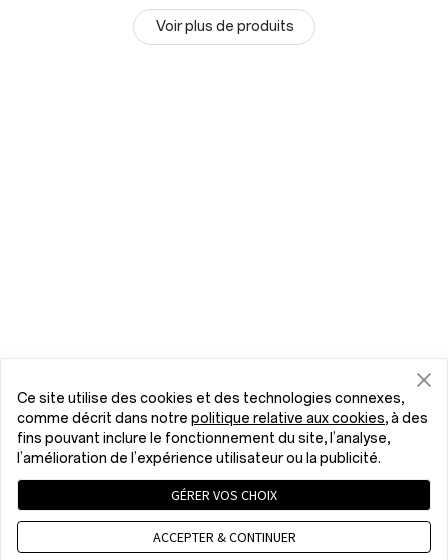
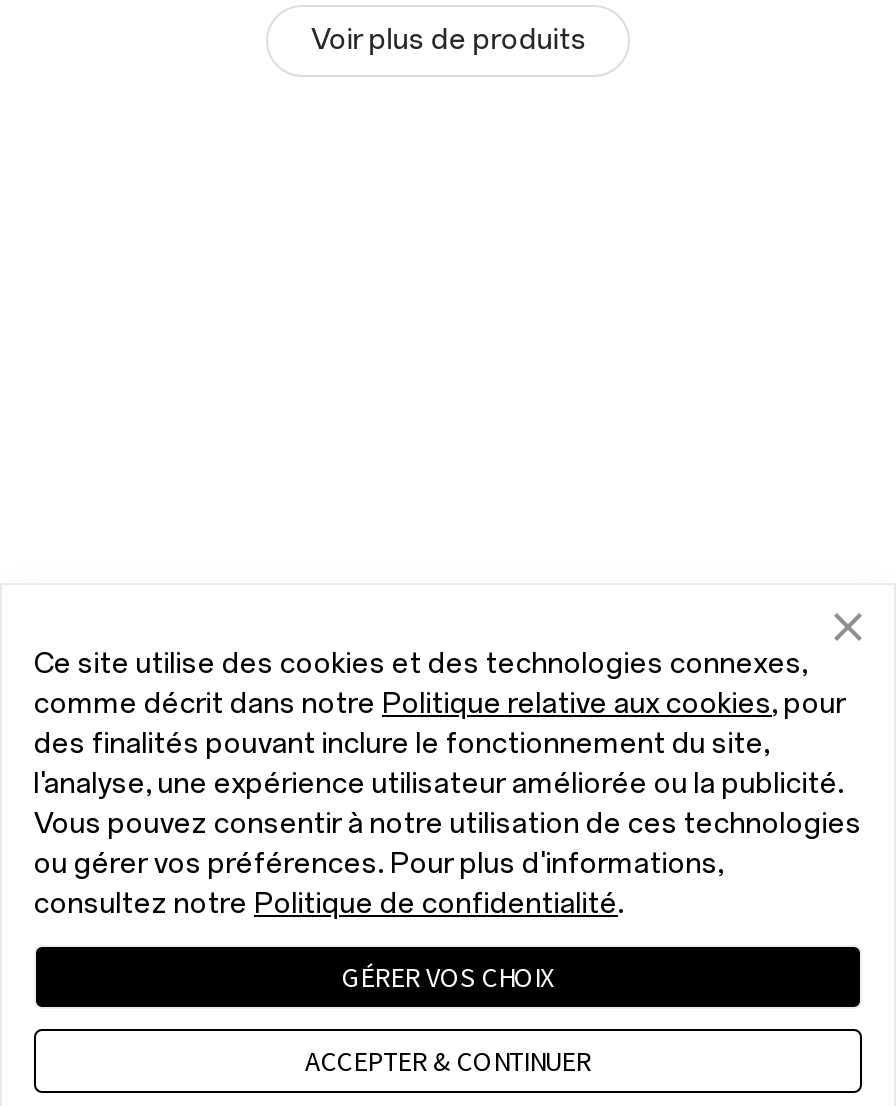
moved [17,390,404,407] -> [34,647,808,681]: Ce site utilise des cookies et des technologies connexes,
[17,410,428,467] comme décrit dans notre politique relative aux cookies, à des | fins pouvant inclure le fonctionnement du site, l’analyse, | l’amélioration de l’expérience utilisateur ou la publicité. -> [34,687,862,921] comme décrit dans notre Politique relative aux cookies, pour | des finalités pouvant inclure le fonctionnement du site, | l'analyse, une expérience utilisateur améliorée ou la publicité. | Vous pouvez consentir à notre utilisation de ces technologies | ou gérer vos préférences. Pour plus d'informations, | consultez notre Politique de confidentialité.

